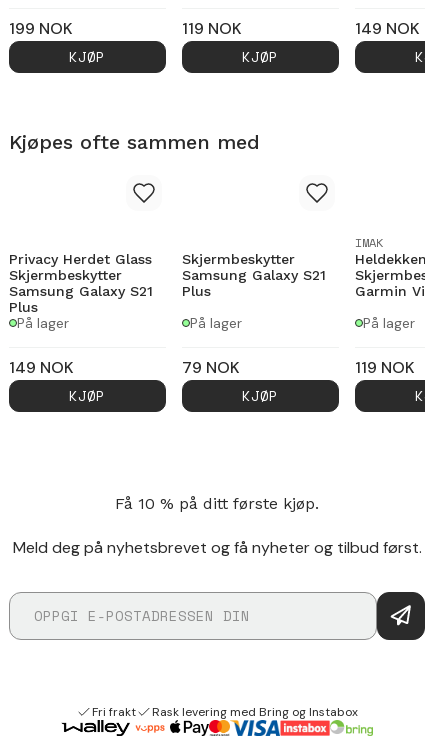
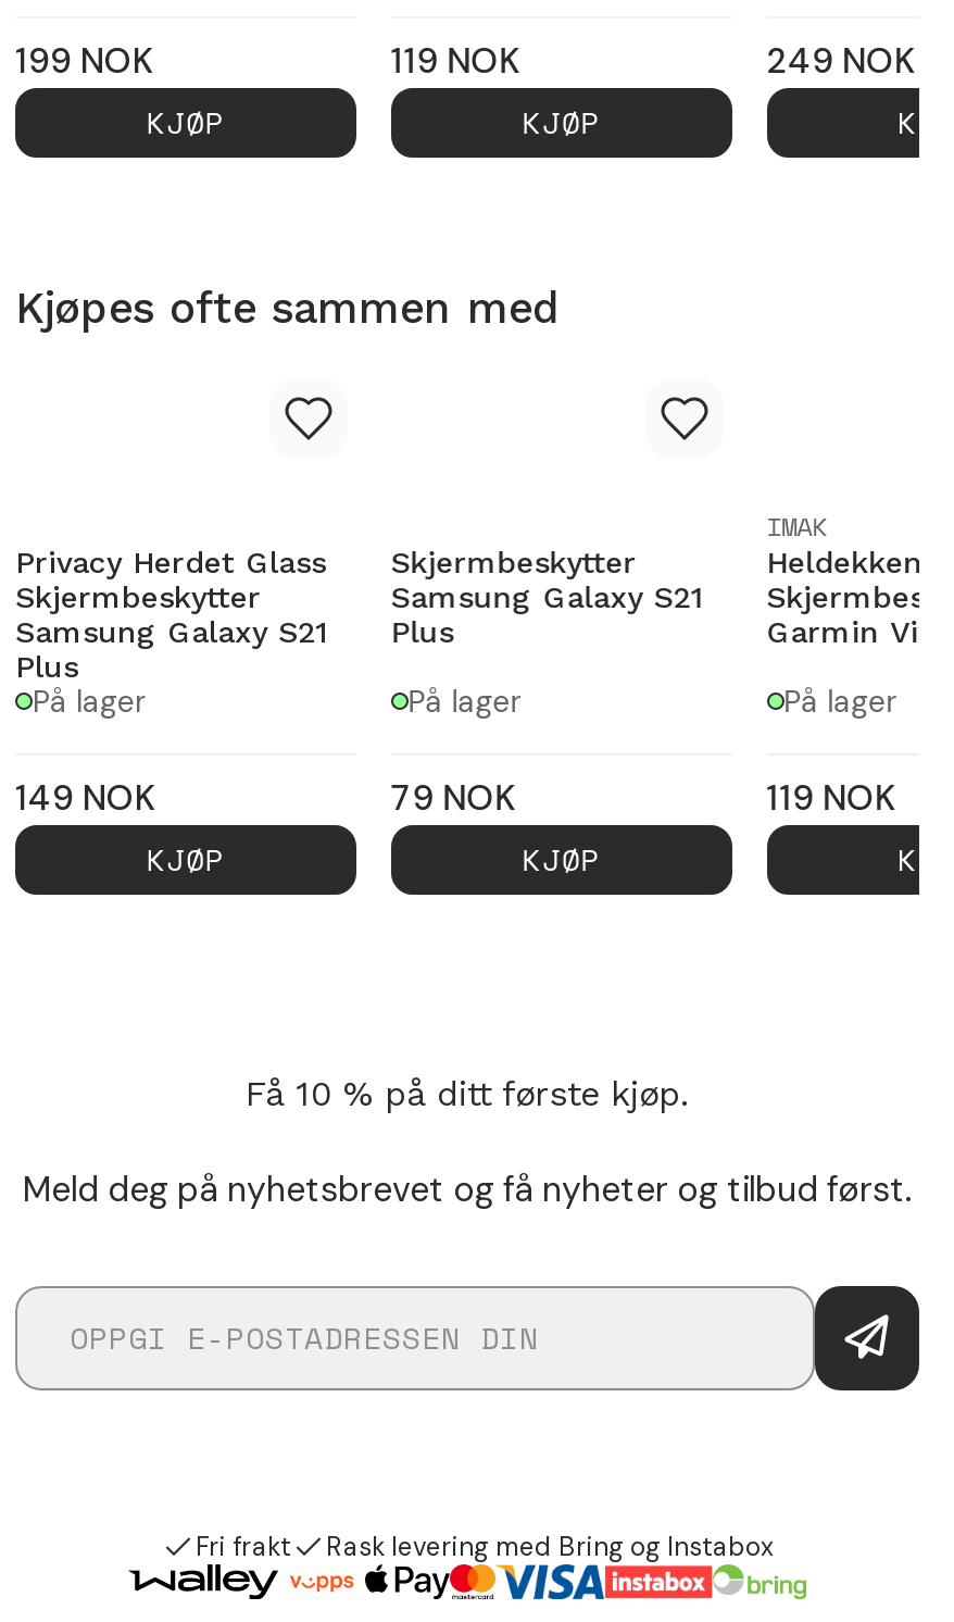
[355,18,420,39] 149 NOK -> [766,38,916,83] 249 NOK

